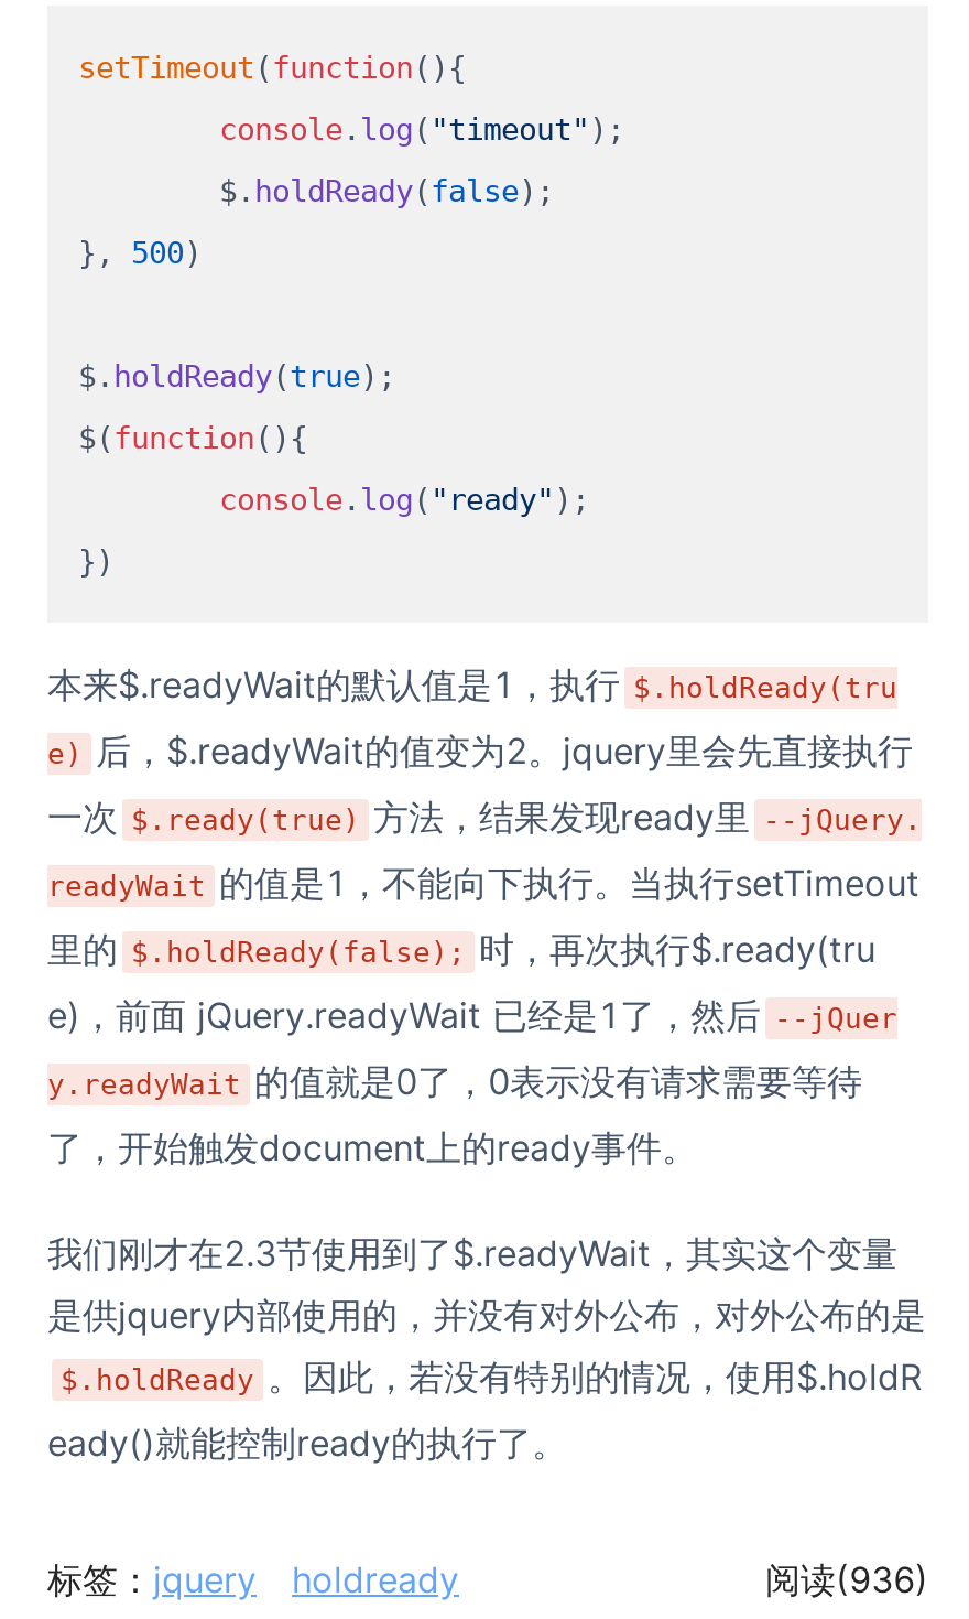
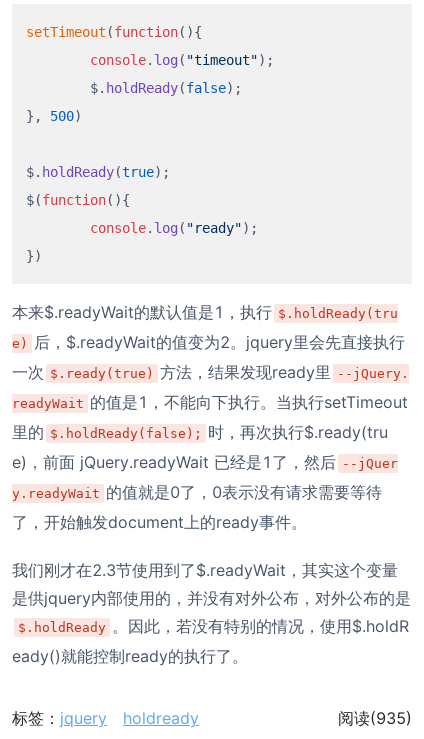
[765,1558,928,1602] 阅读(936) -> [338,708,412,728] 阅读(935)

